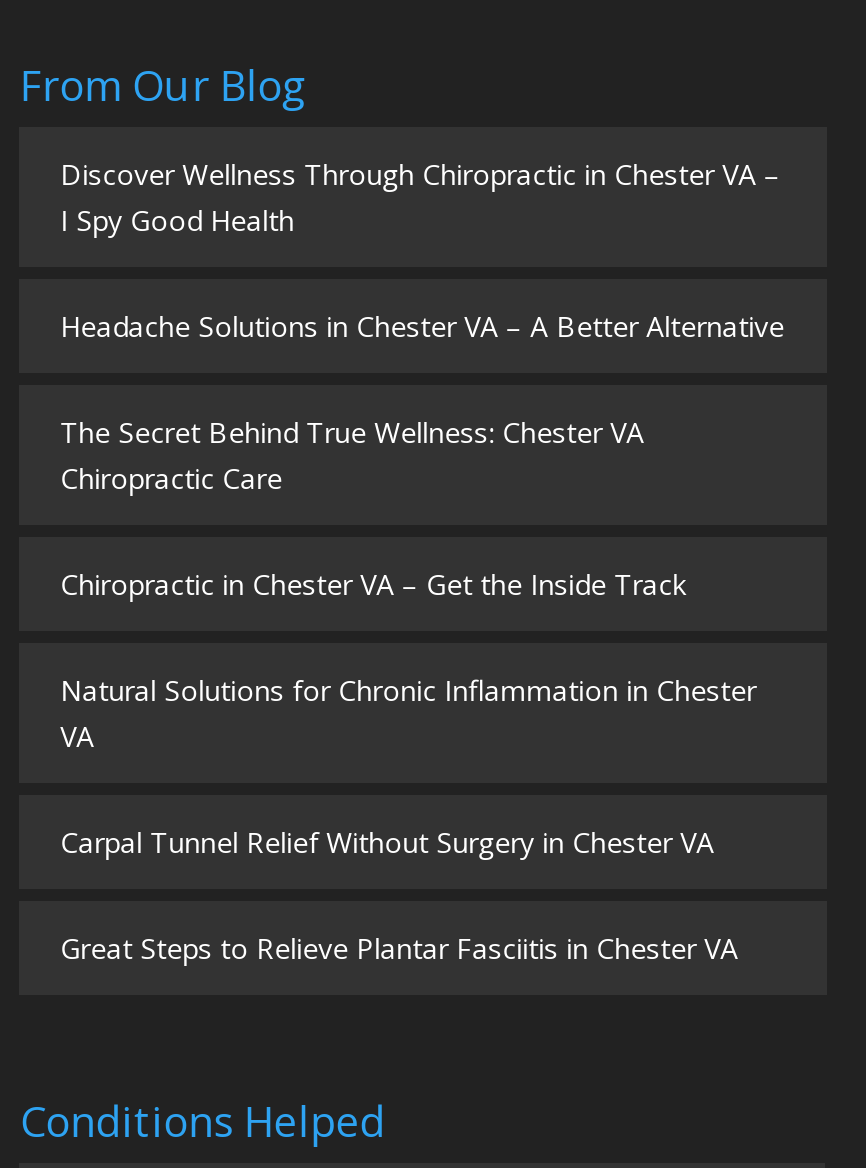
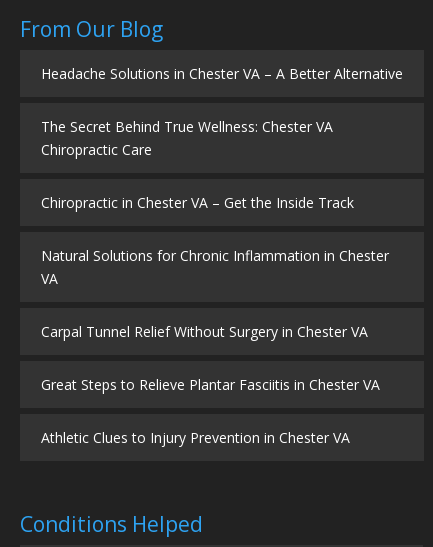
[60,156,780,240] Discover Wellness Through Chiropractic in Chester VA – | I Spy Good Health -> none
moved [60,308,784,968] -> [41,64,403,394]: Headache Solutions in Chester VA – A Better Alternative | The Secret Behind True Wellness: Chester VA | Chiropractic Care | Chiropractic in Chester VA – Get the Inside Track | Natural Solutions for Chronic Inflammation in Chester | VA | Carpal Tunnel Relief Without Surgery in Chester VA | Great Steps to Relieve Plantar Fasciitis in Chester VA
none -> [41,428,350,447] Athletic Clues to Injury Prevention in Chester VA

